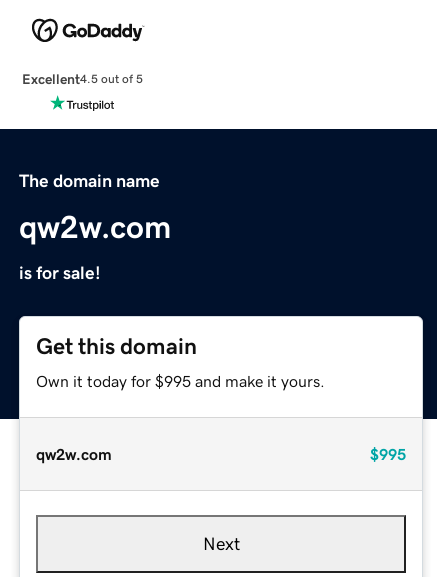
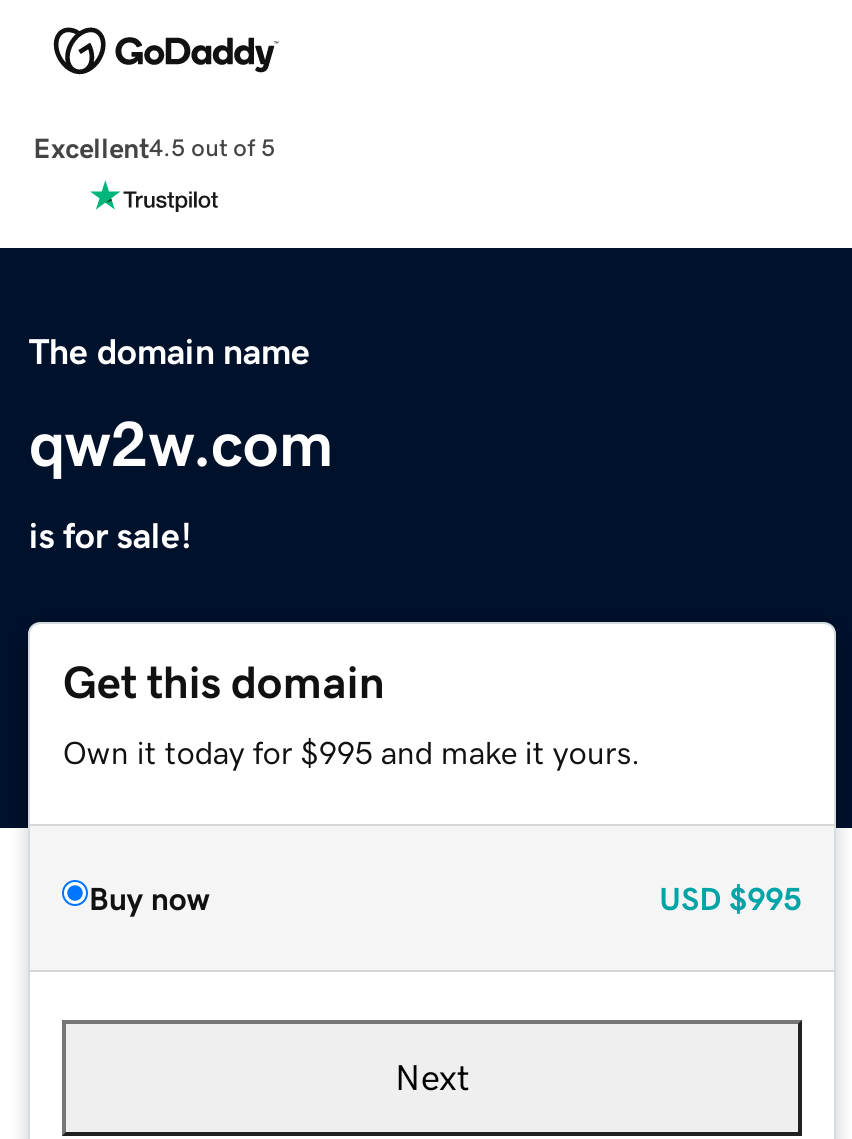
[36,446,406,462] qw2w.com | $995 -> [89,881,801,913] Buy now | USD $995

